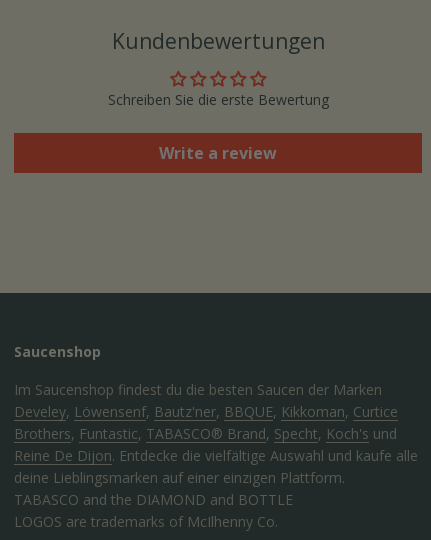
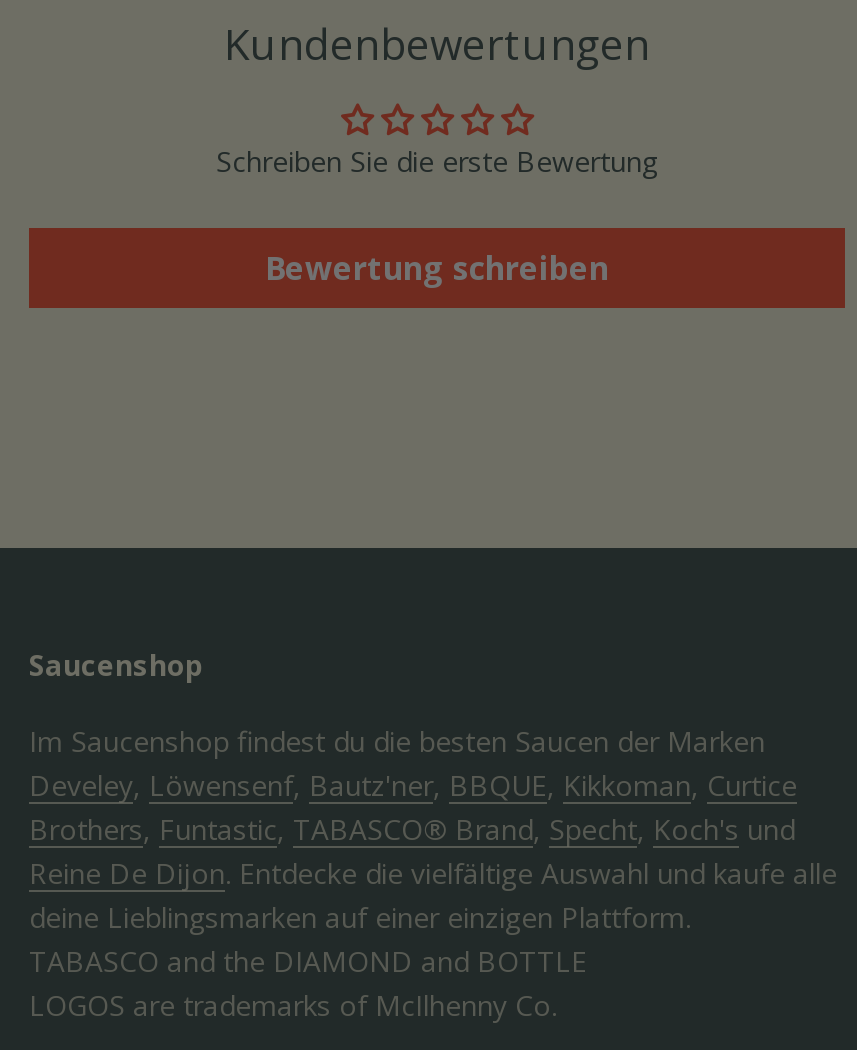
[159,141,277,163] Write a review -> [265,245,609,289] Bewertung schreiben

